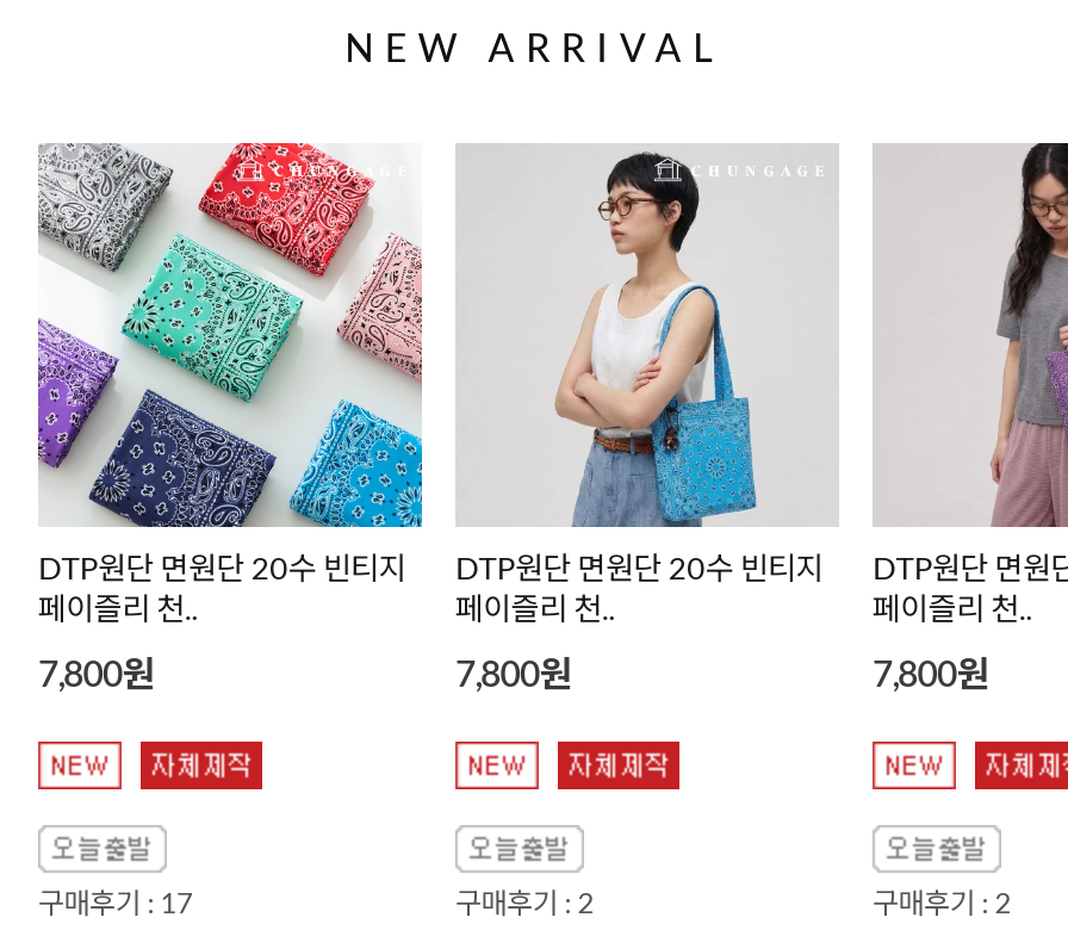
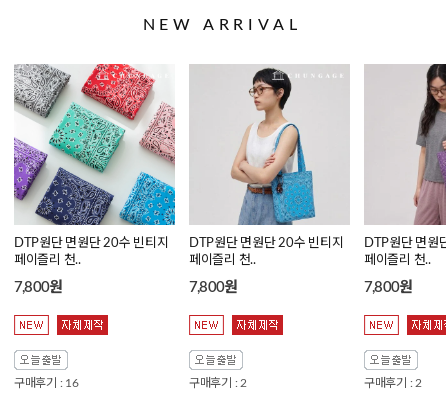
[38,888,193,917] 구매후기 : 17 -> [14,376,79,388] 구매후기 : 16

